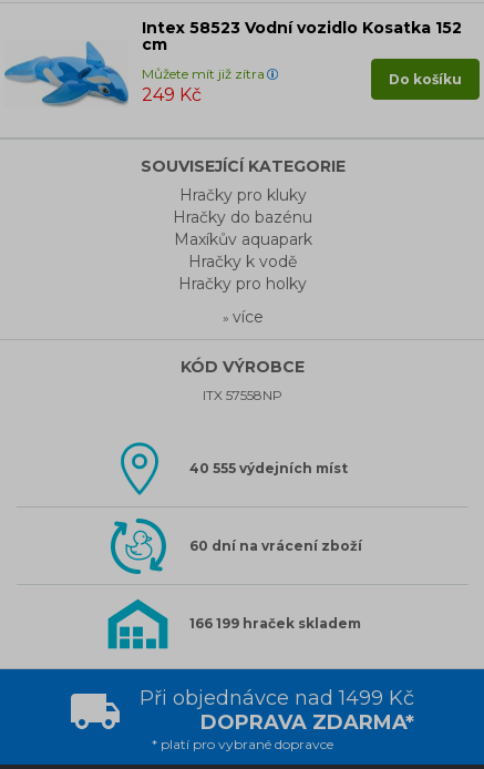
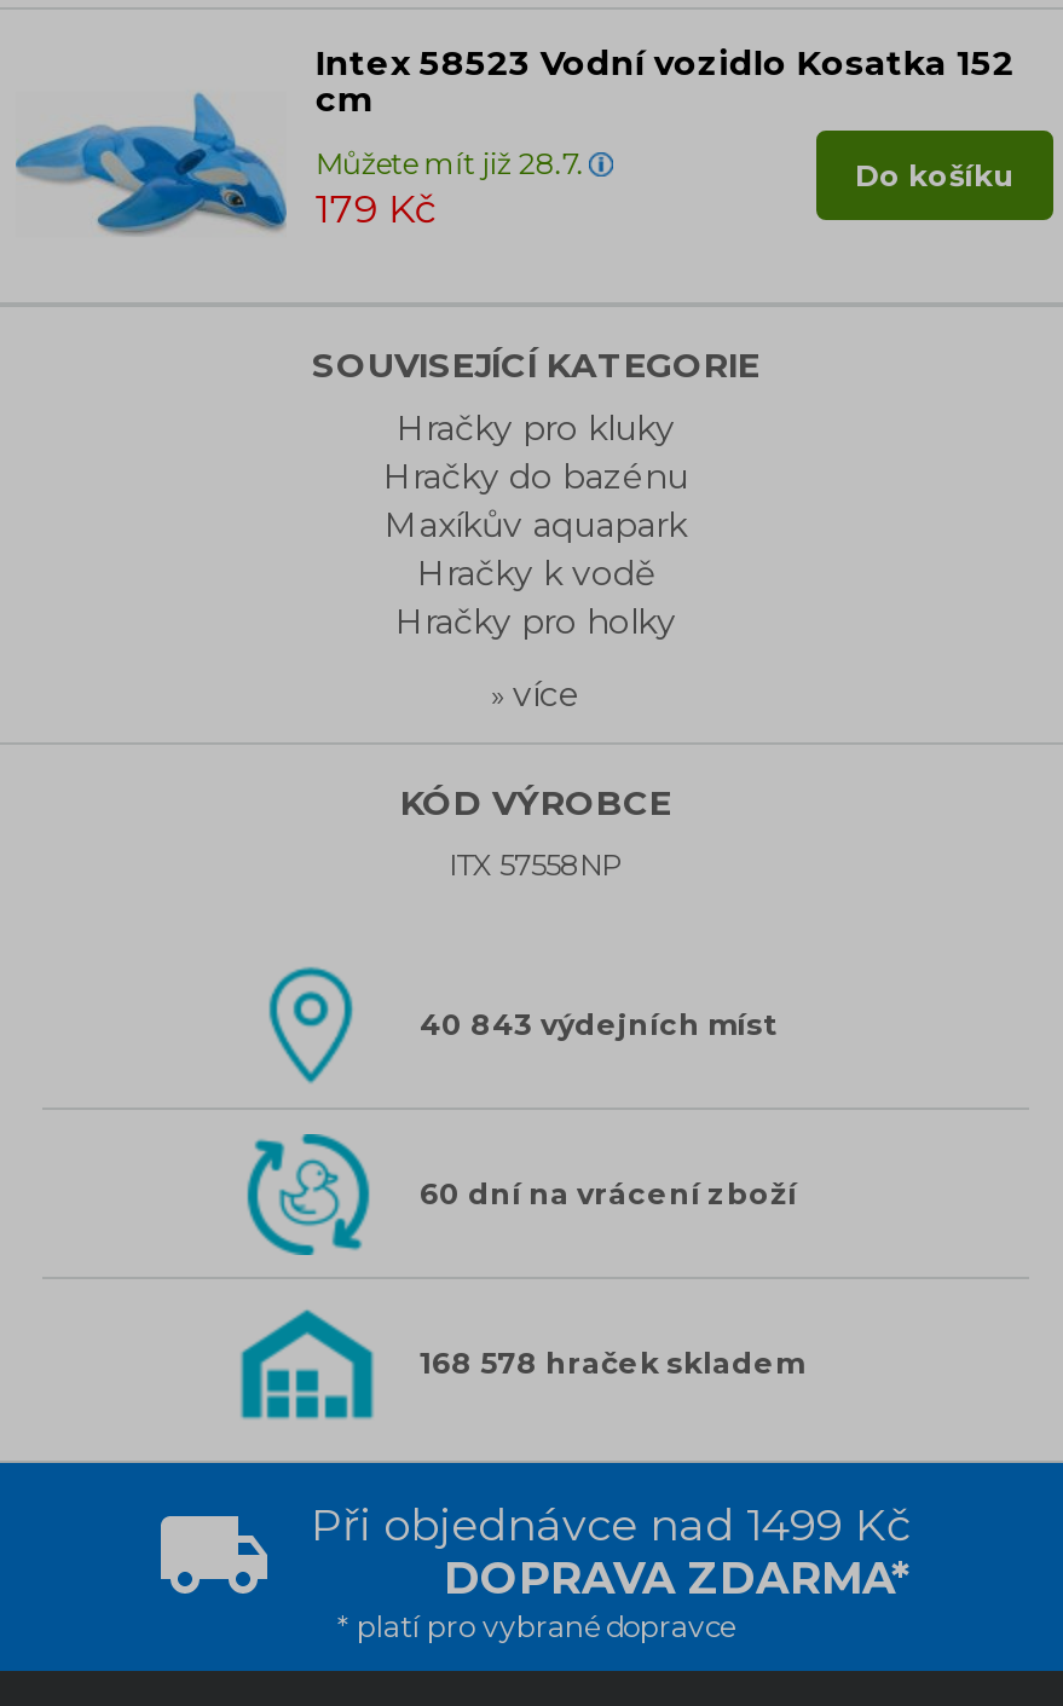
[142,65,265,82] Můžete mít již zítra -> [315,144,584,181] Můžete mít již 28.7.
[142,84,201,105] 249 Kč -> [315,185,436,231] 179 Kč
[189,460,348,477] 40 555 výdejních míst -> [420,1006,778,1042] 40 843 výdejních míst
[189,615,361,632] 166 199 hraček skladem -> [420,1345,804,1381] 168 578 hraček skladem

